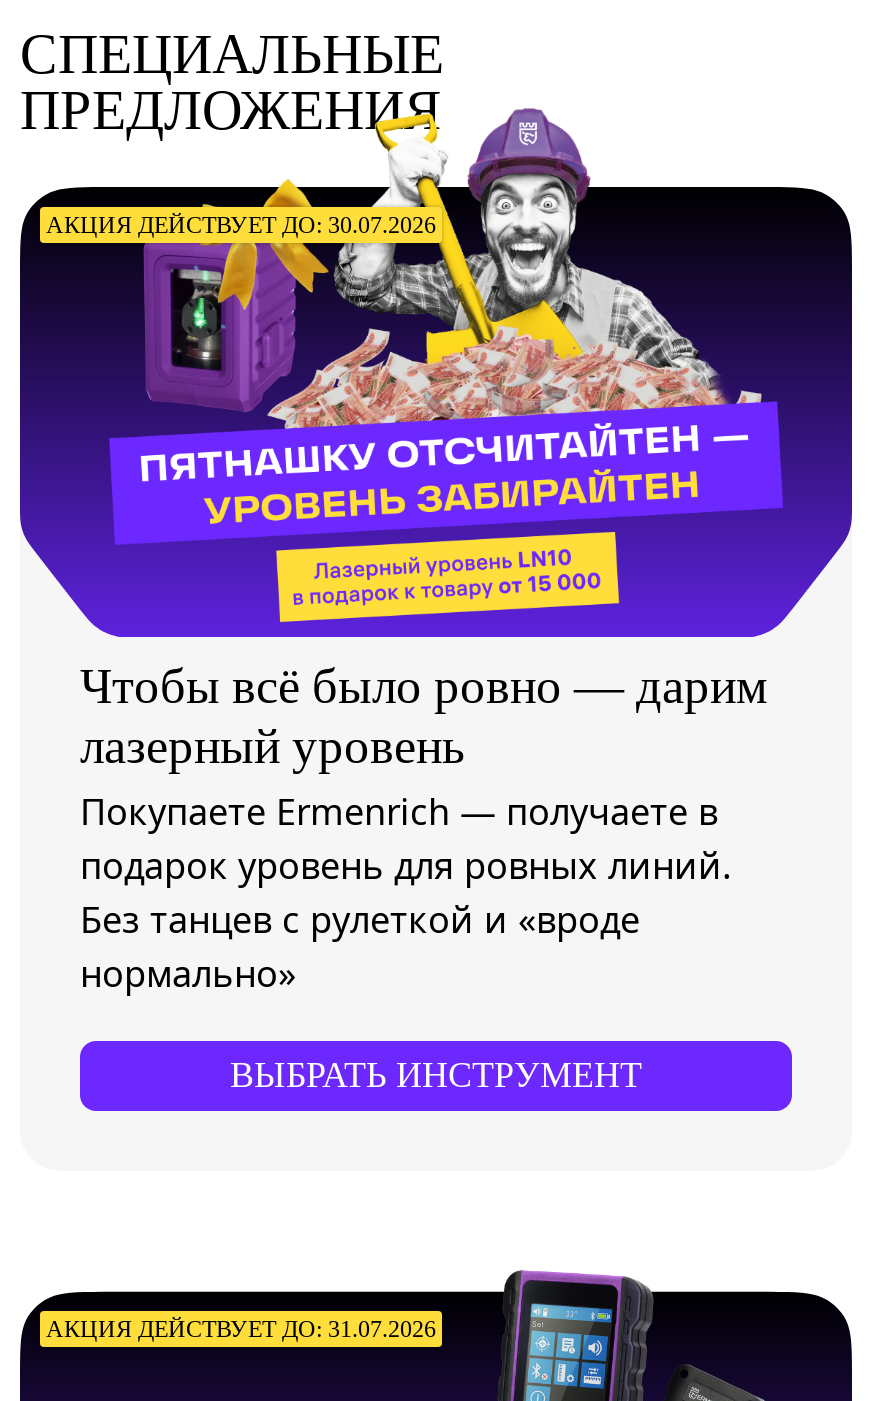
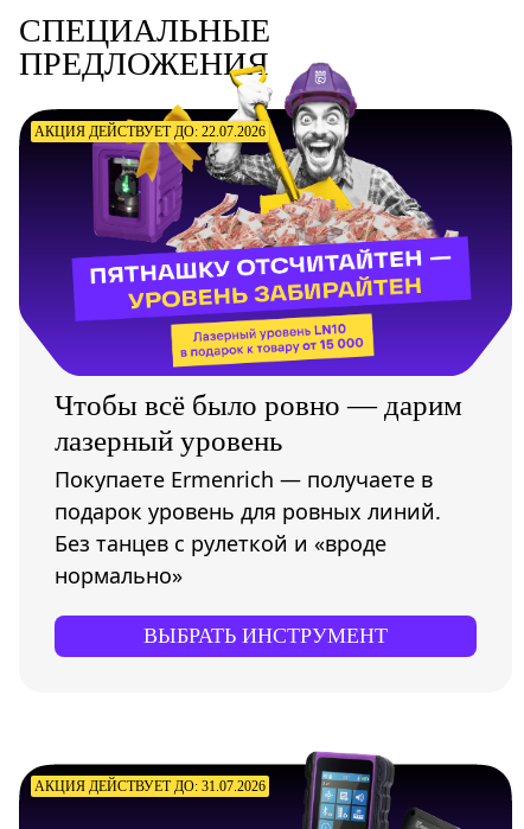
[46,211,436,239] АКЦИЯ ДЕЙСТВУЕТ ДО: 30.07.2026 -> [34,123,266,140] АКЦИЯ ДЕЙСТВУЕТ ДО: 22.07.2026

